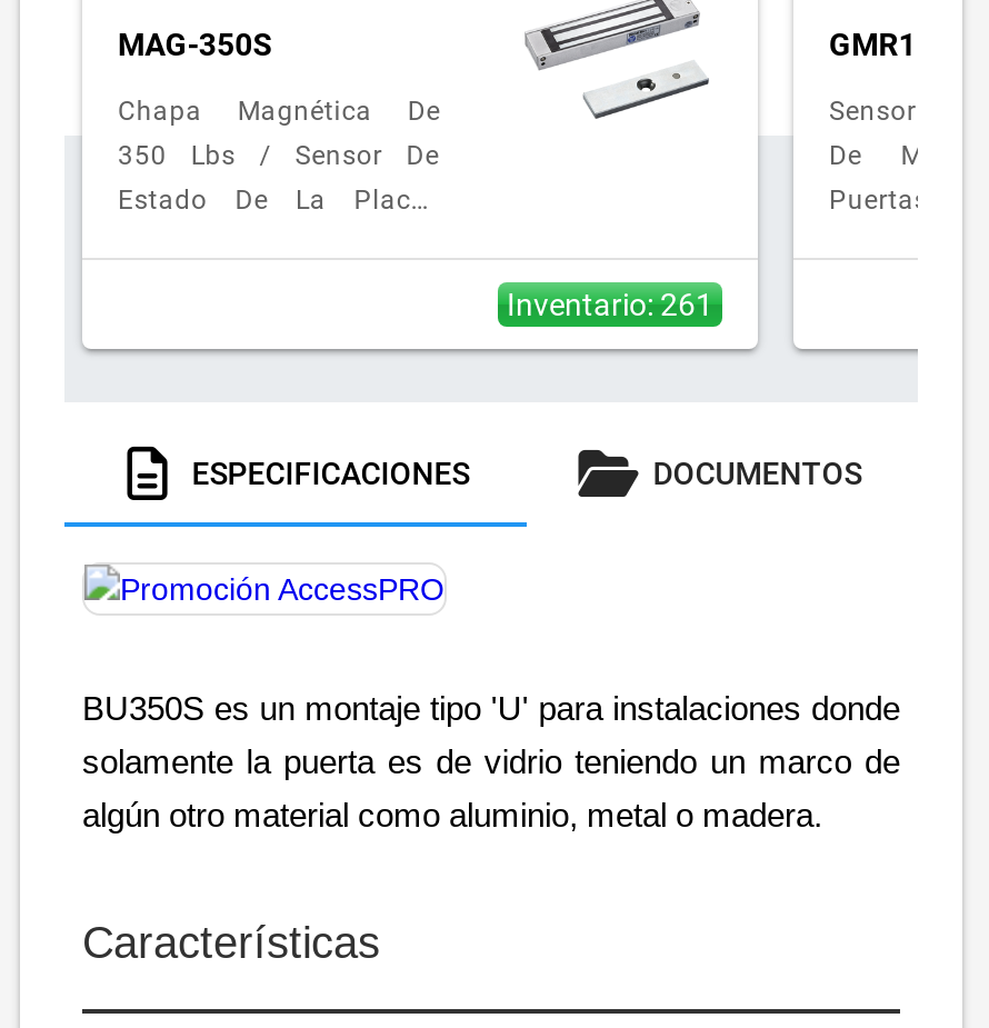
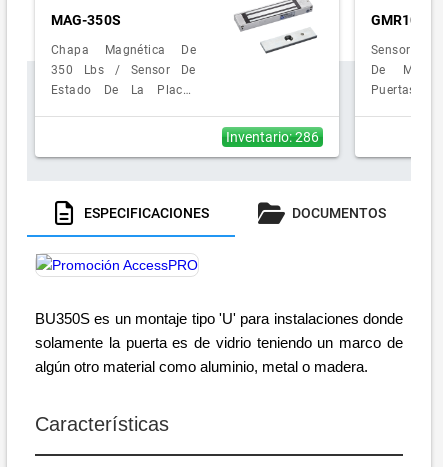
[507,287,713,322] Inventario: 261 -> [226,129,319,145] Inventario: 286

